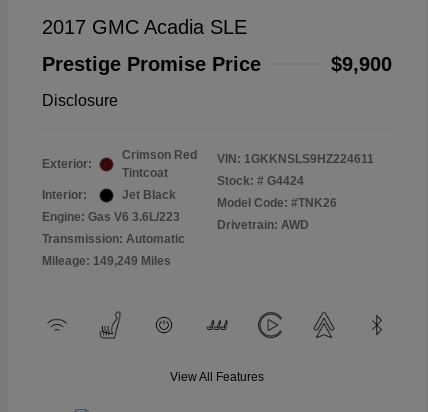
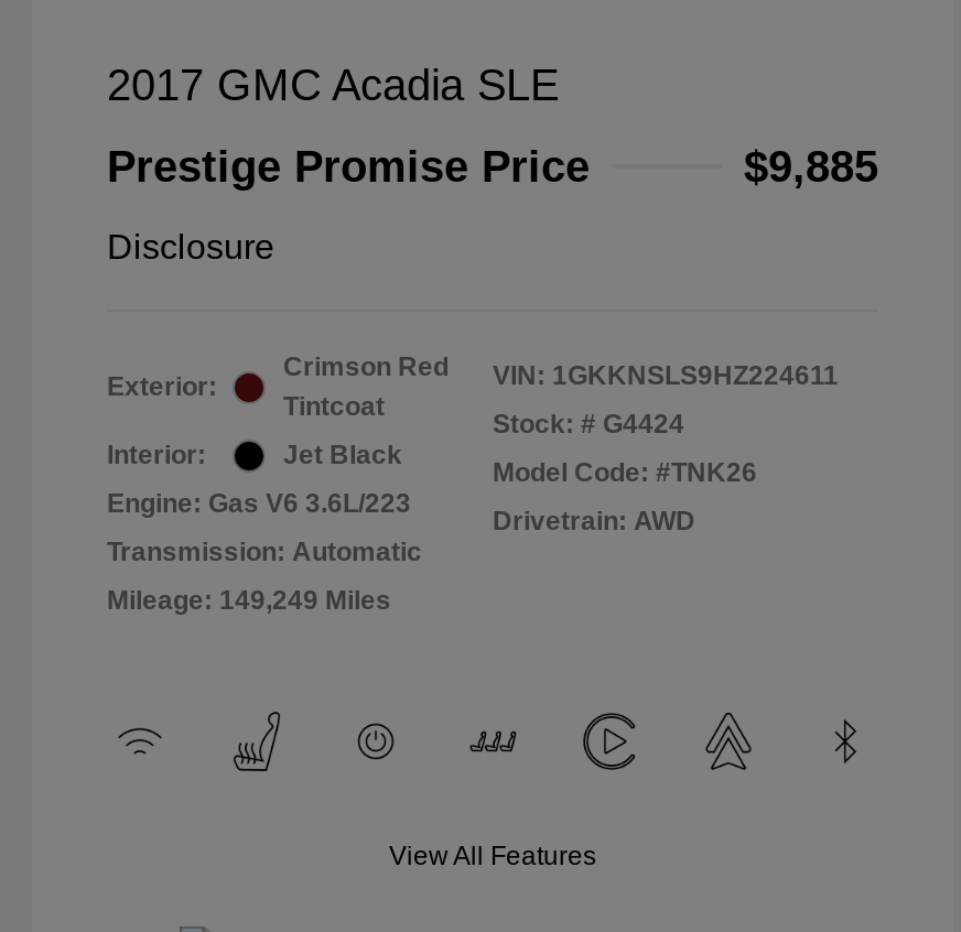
[331,53,392,75] $9,900 -> [744,142,878,190] $9,885

